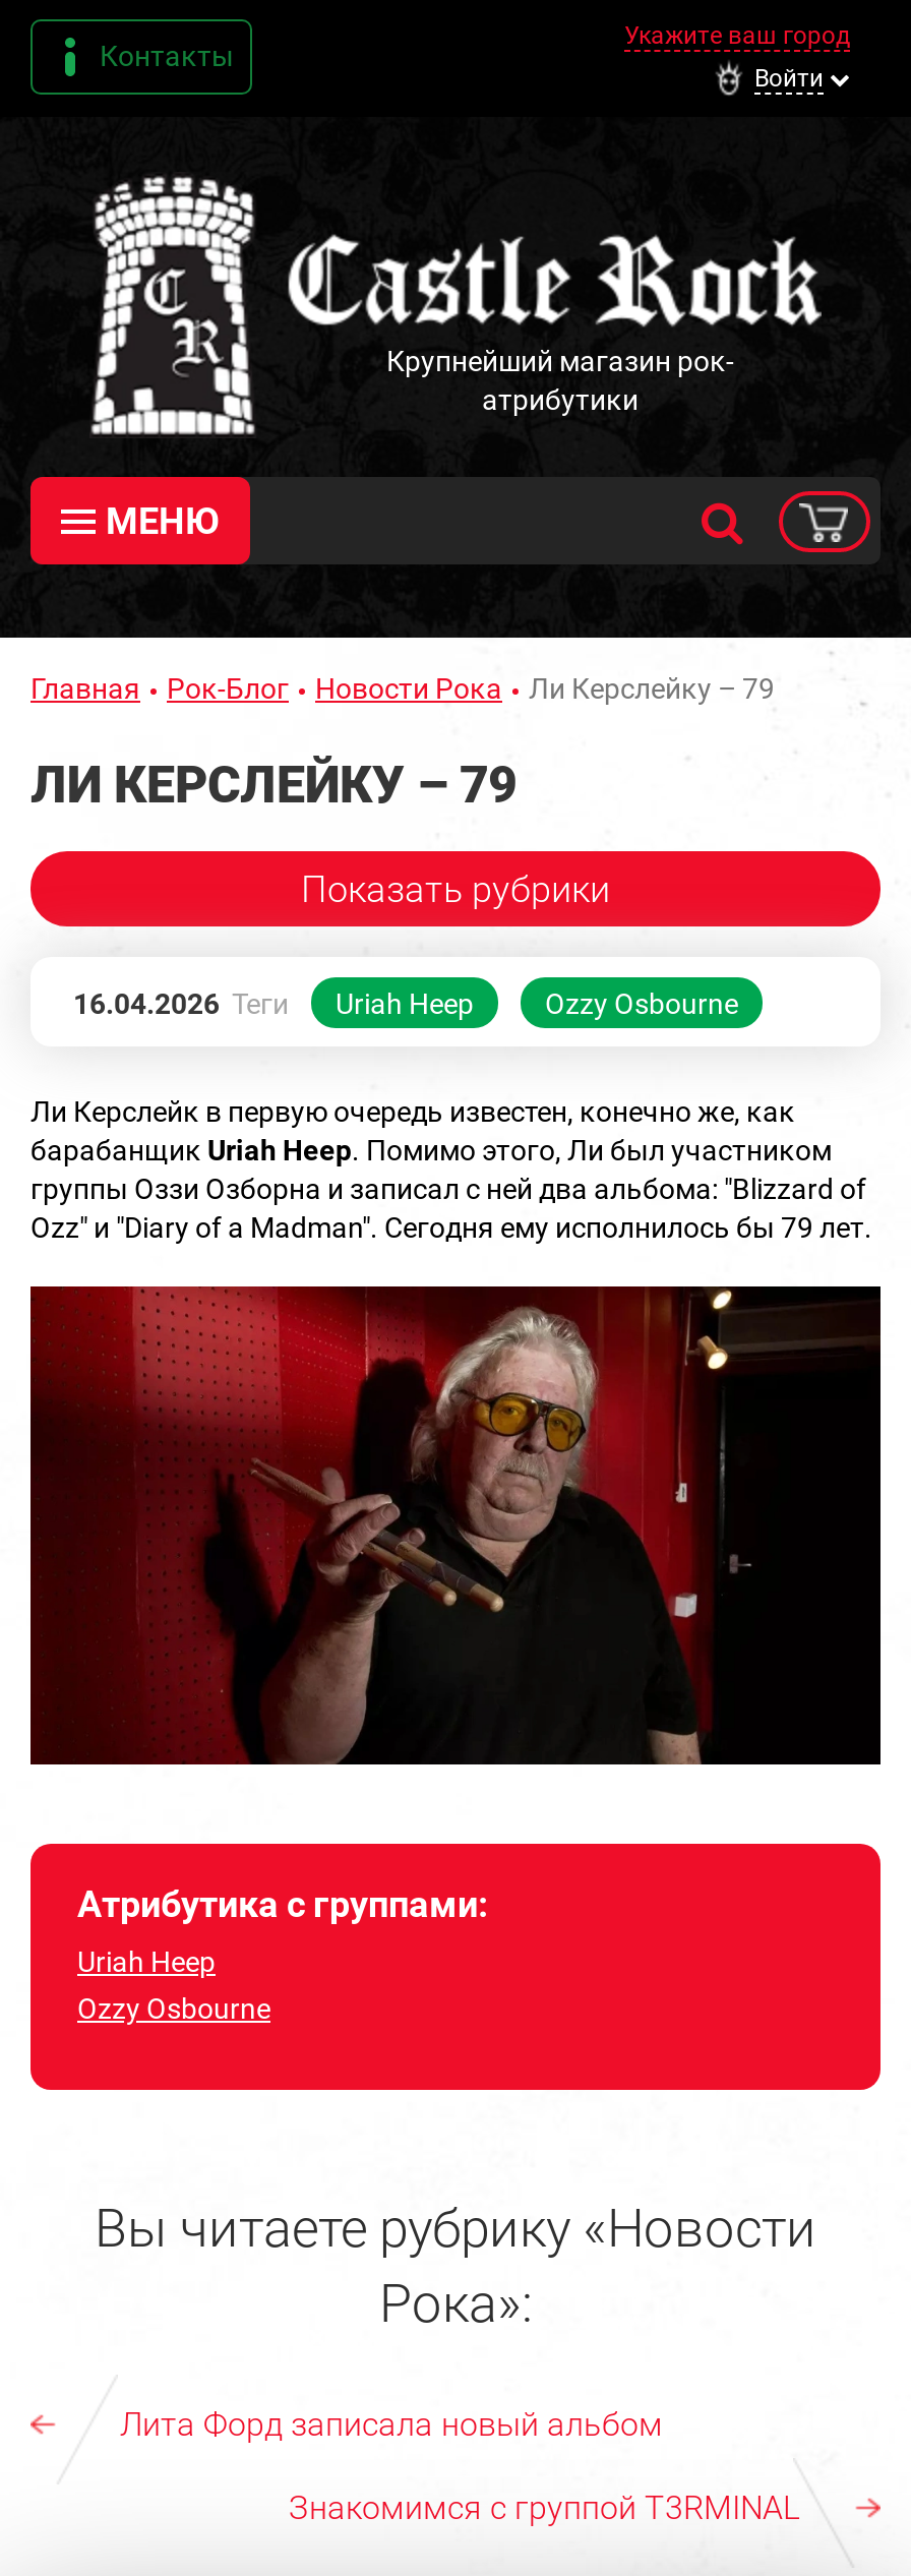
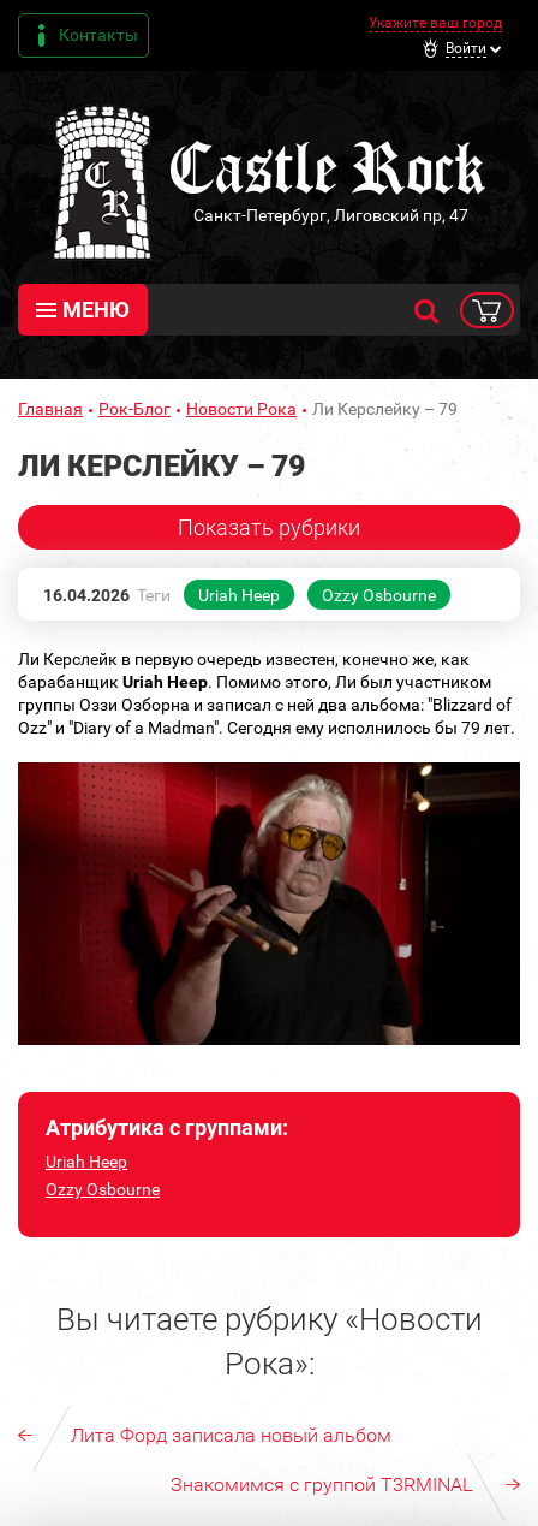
[386,344,734,416] Крупнейший магазин рок- | атрибутики -> [193,205,468,225] Санкт-Петербург, Лиговский пр, 47

